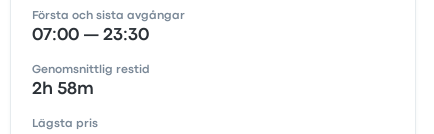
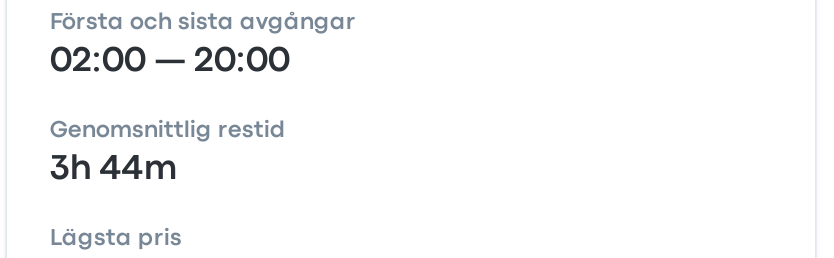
[32,28,149,43] 07:00 — 23:30 -> [50,47,290,77] 02:00 — 20:00
[32,82,94,97] 2h 58m -> [50,155,178,185] 3h 44m

